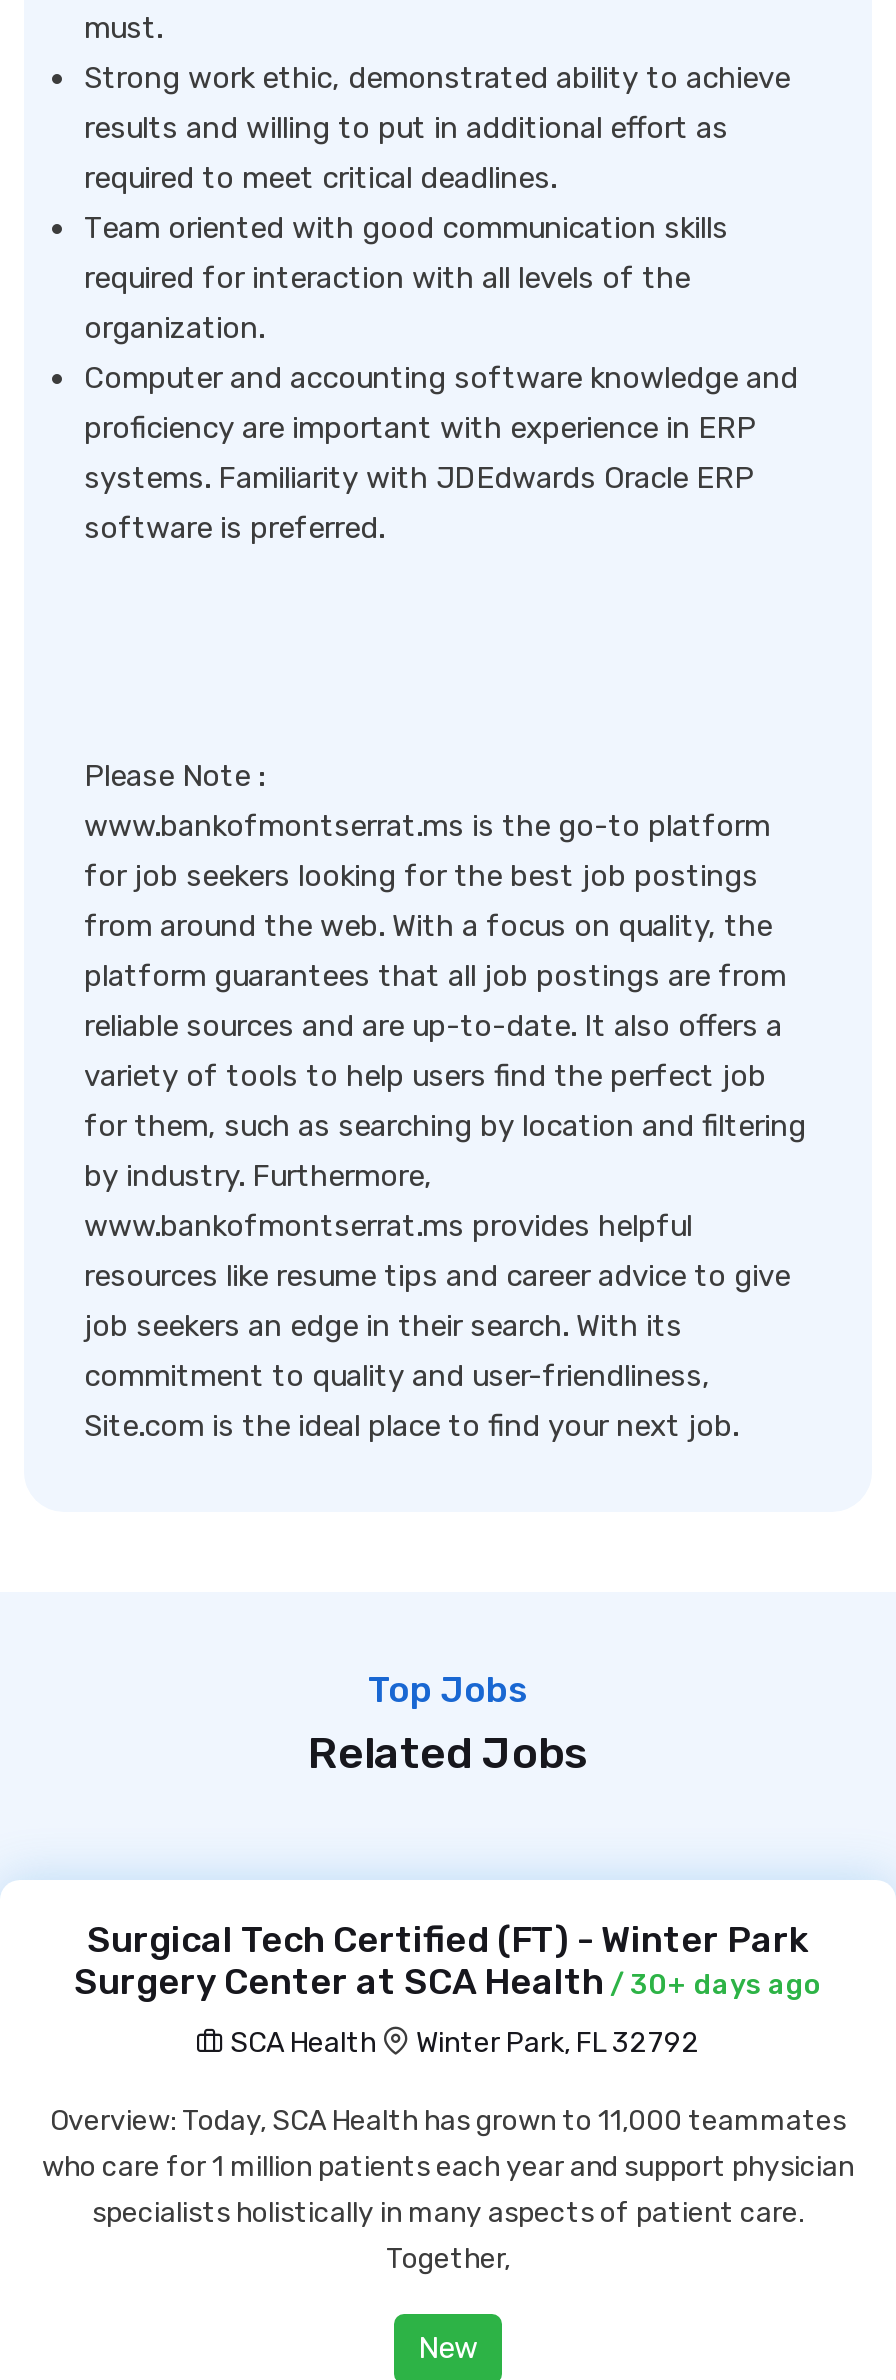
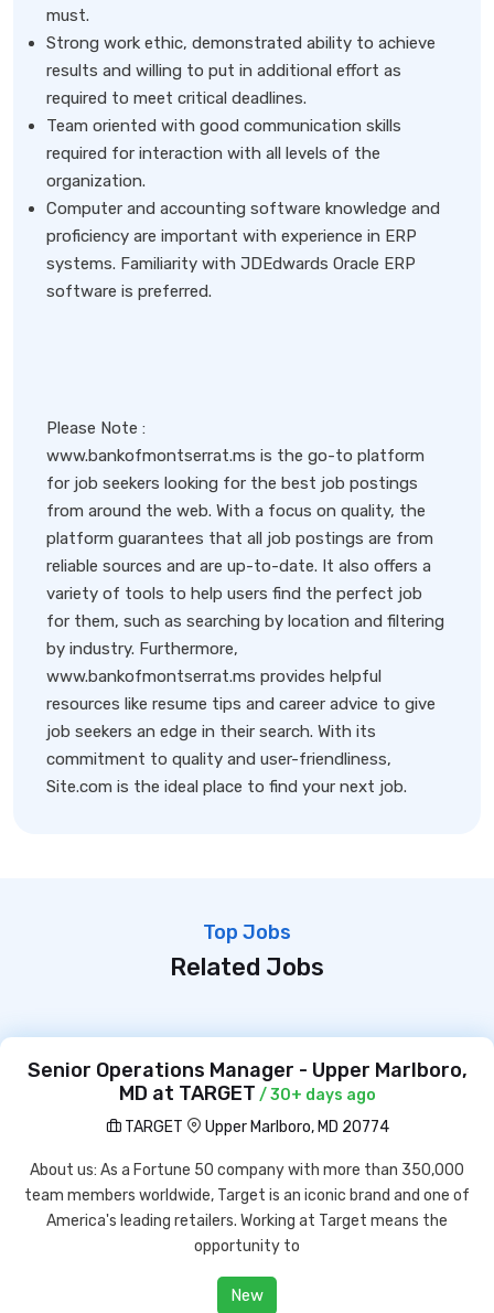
[74,1918,822,2004] Surgical Tech Certified (FT) - Winter Park | Surgery Center at SCA Health / 30+ days ago -> [27,1058,467,1106] Senior Operations Manager - Upper Marlboro, | MD at TARGET / 30+ days ago
[224,2026,700,2060] SCA Health | Winter Park, FL 32792 -> [121,1118,389,1136] TARGET | Upper Marlboro, MD 20774
[42,2104,854,2276] Overview: Today, SCA Health has grown to 11,000 teammates | who care for 1 million patients each year and support physician | specialists holistically in many aspects of patient care. | Together, -> [24,1161,470,1256] About us: As a Fortune 50 company with more than 350,000 | team members worldwide, Target is an iconic brand and one of | America's leading retailers. Working at Target means the | opportunity to

